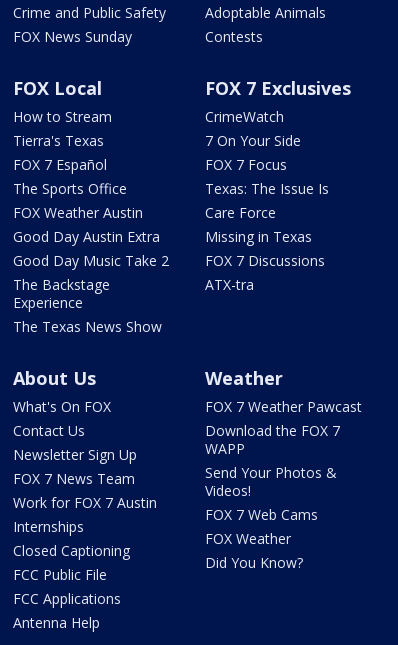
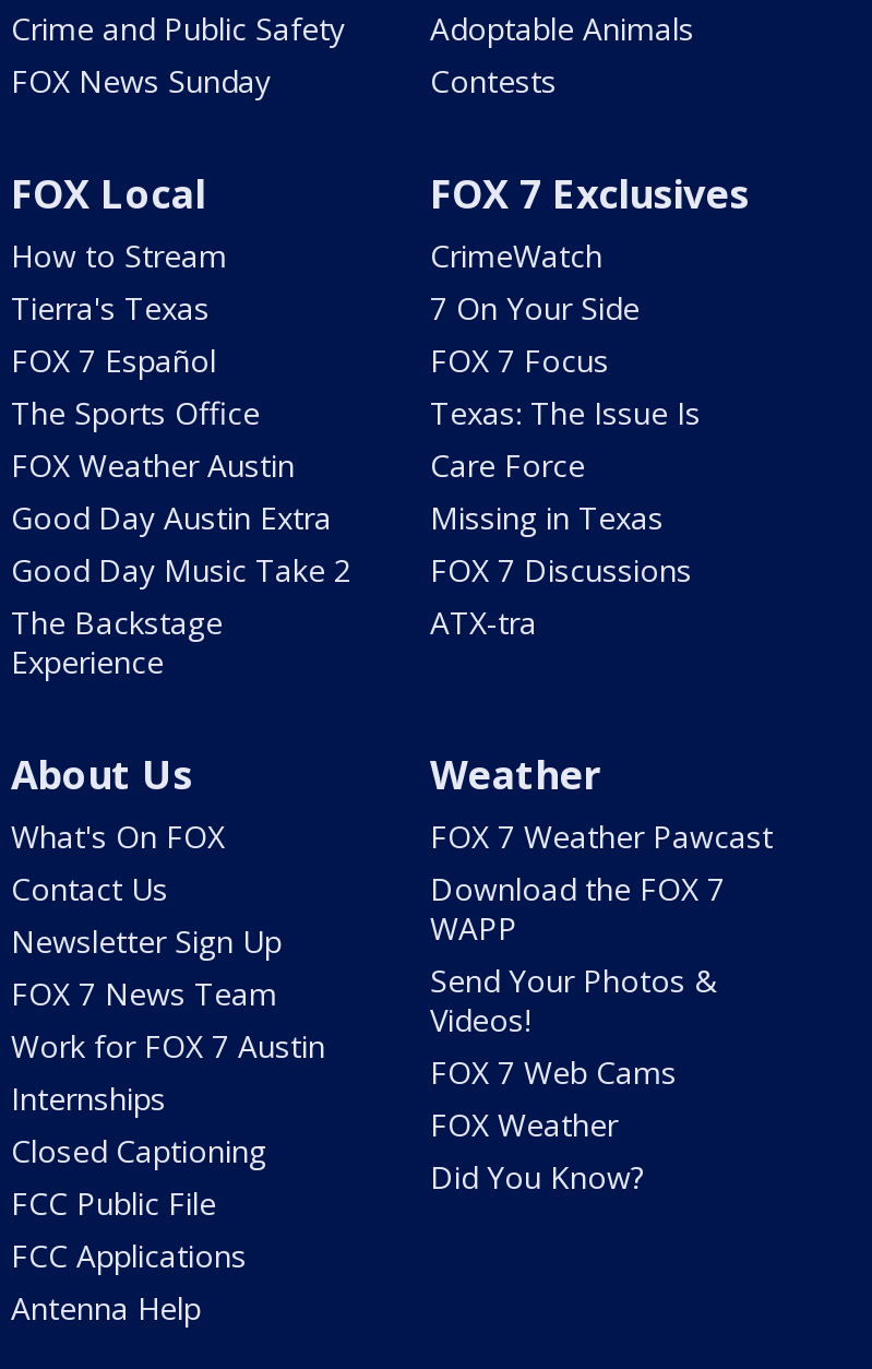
[13,317,162,336] The Texas News Show -> none

